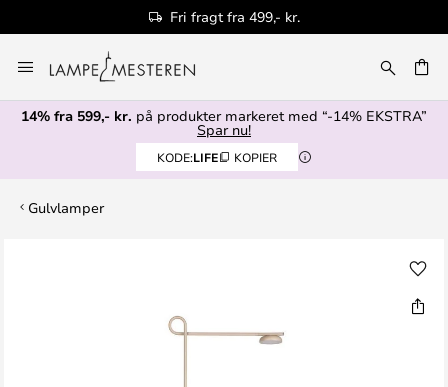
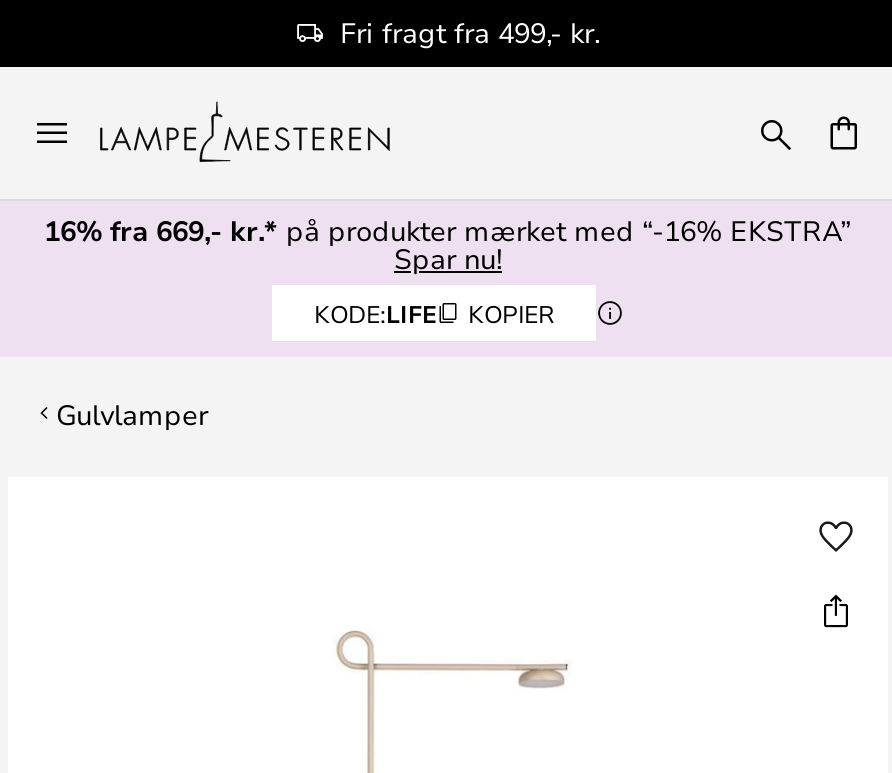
[21,106,427,125] 14% fra 599,- kr. på produkter markeret med “-14% EKSTRA” -> [44,211,852,249] 16% fra 669,- kr.* på produkter mærket med “-16% EKSTRA”

